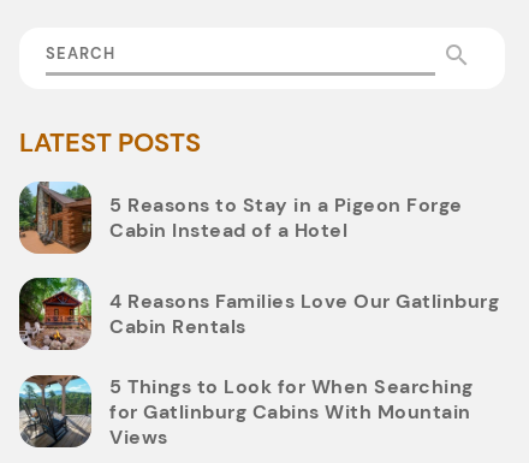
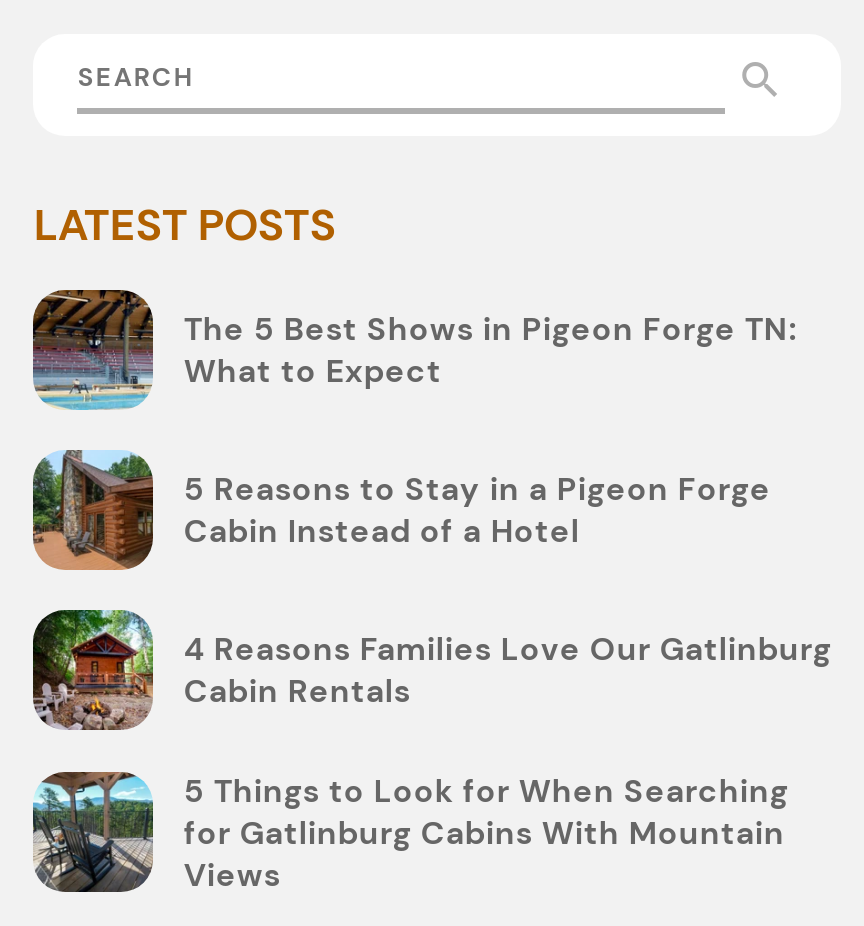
none -> [33,288,798,412] [image] | The 5 Best Shows in Pigeon Forge TN: | What to Expect

